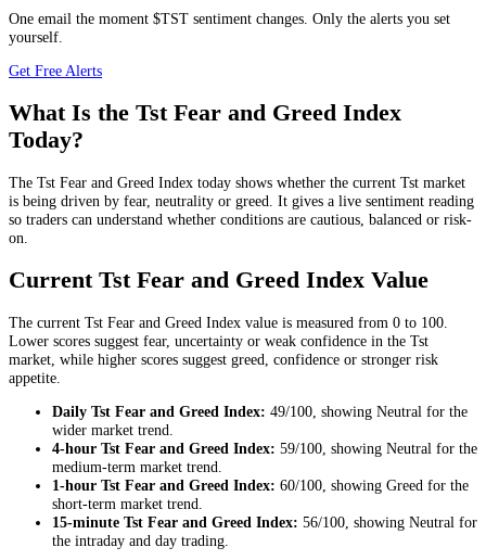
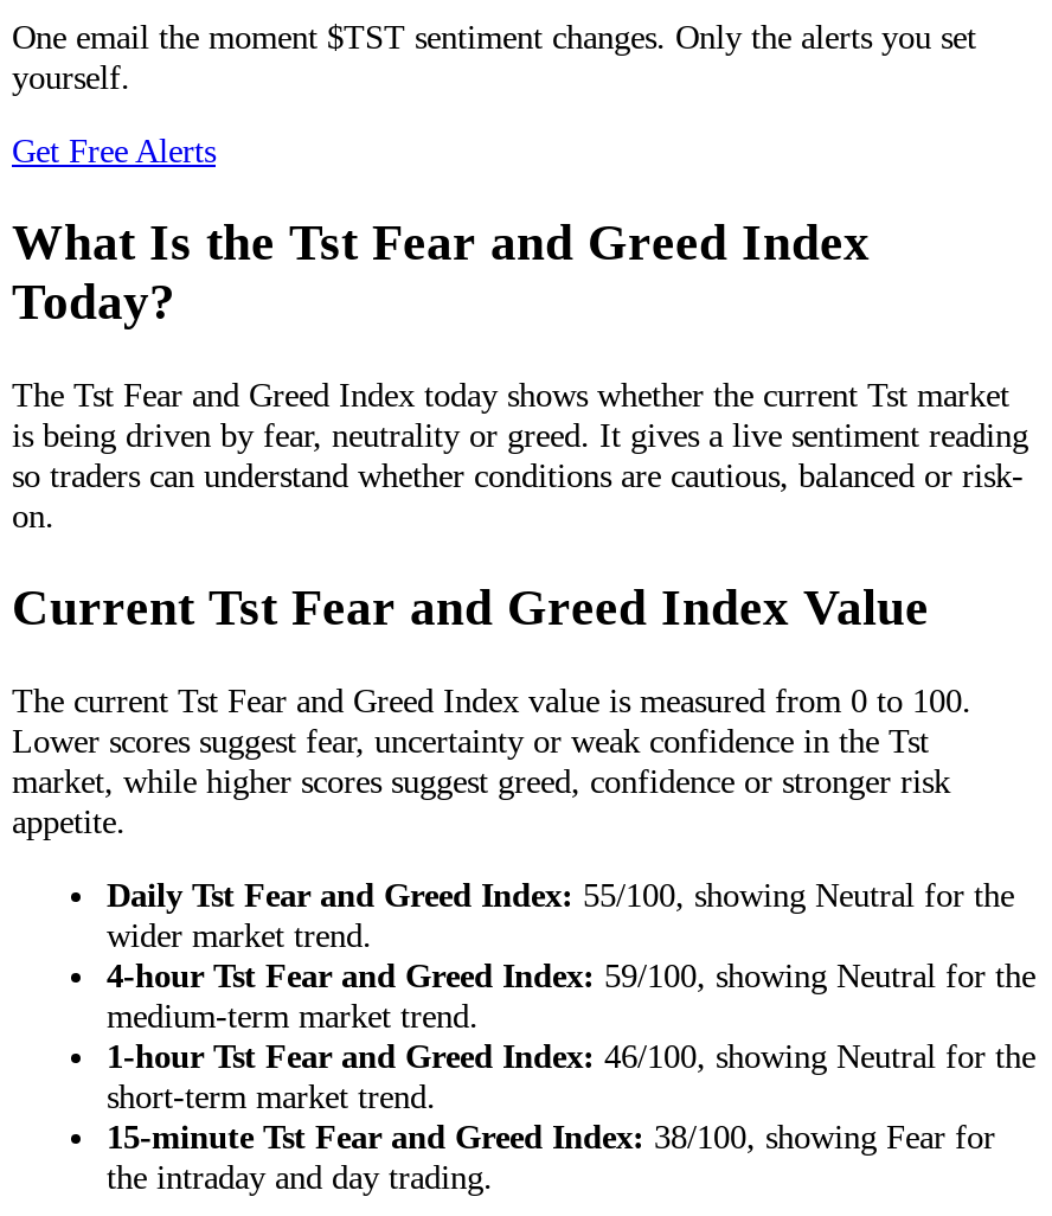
[52,403,468,421] Daily Tst Fear and Greed Index: 49/100, showing Neutral for the -> [107,877,1014,915] Daily Tst Fear and Greed Index: 55/100, showing Neutral for the
[52,477,469,494] 1-hour Tst Fear and Greed Index: 60/100, showing Greed for the -> [107,1038,1035,1076] 1-hour Tst Fear and Greed Index: 46/100, showing Neutral for the
[52,514,477,531] 15-minute Tst Fear and Greed Index: 56/100, showing Neutral for -> [107,1119,995,1157] 15-minute Tst Fear and Greed Index: 38/100, showing Fear for

